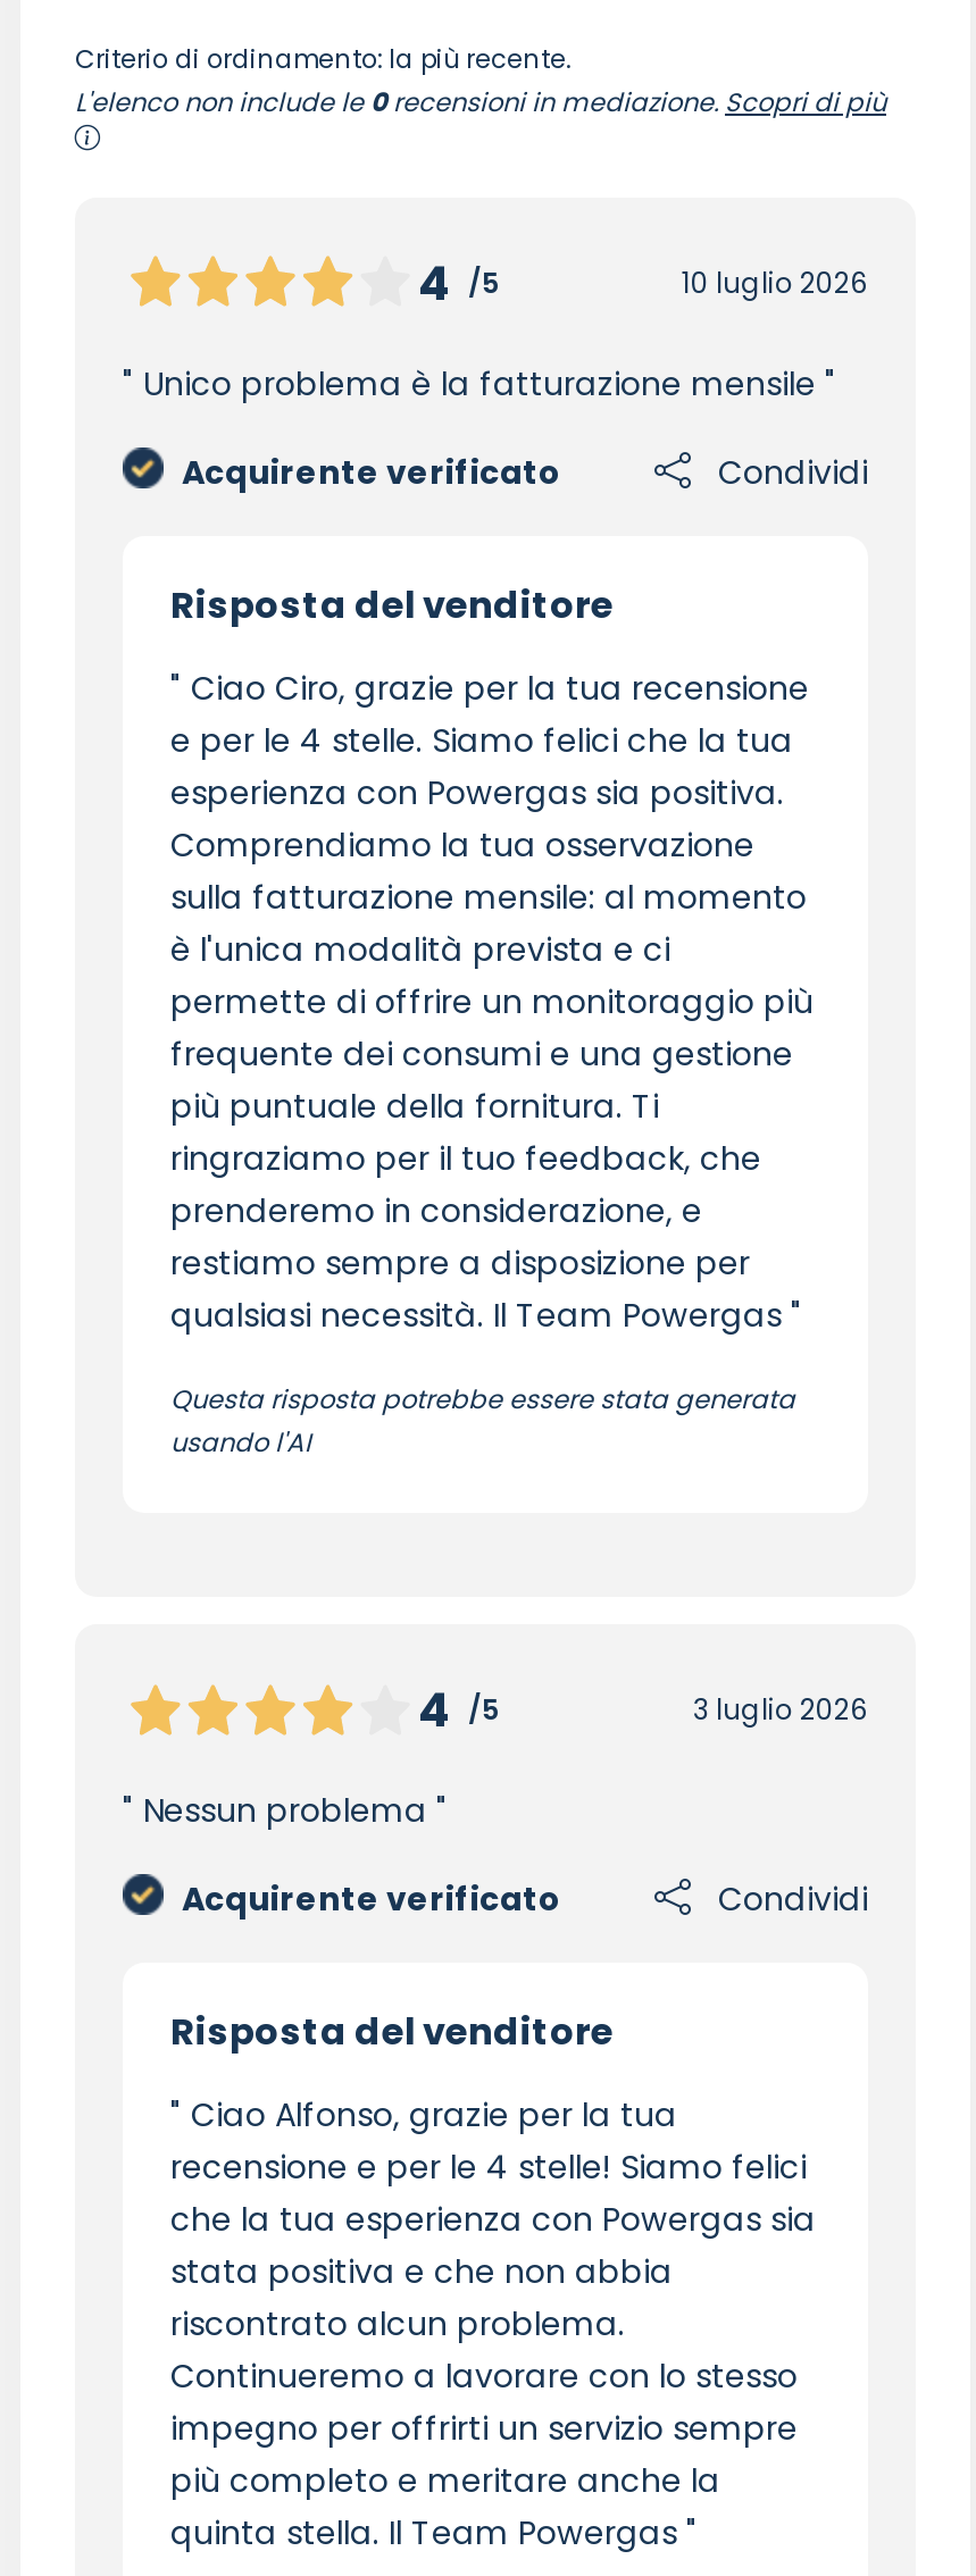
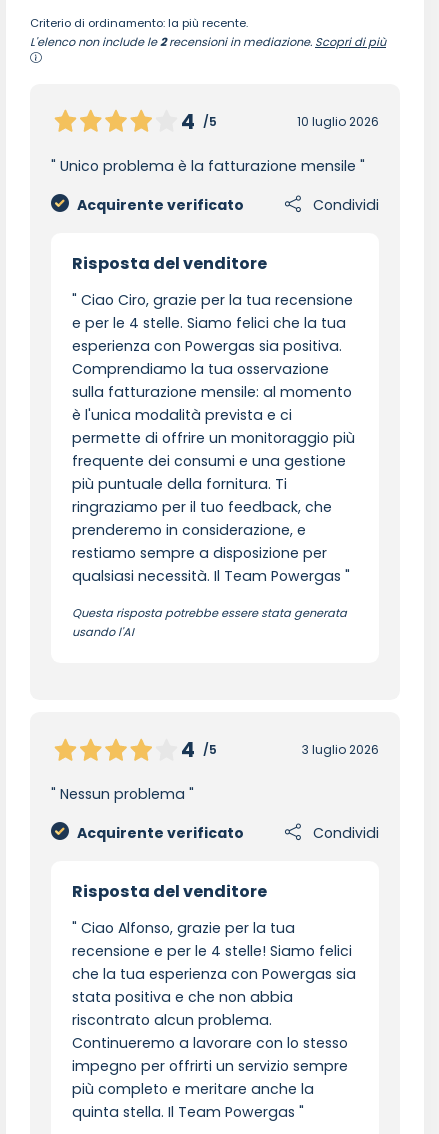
[75,84,886,120] L'elenco non include le 0 recensioni in mediazione. Scopri di più -> [30,34,386,50] L'elenco non include le 2 recensioni in mediazione. Scopri di più

